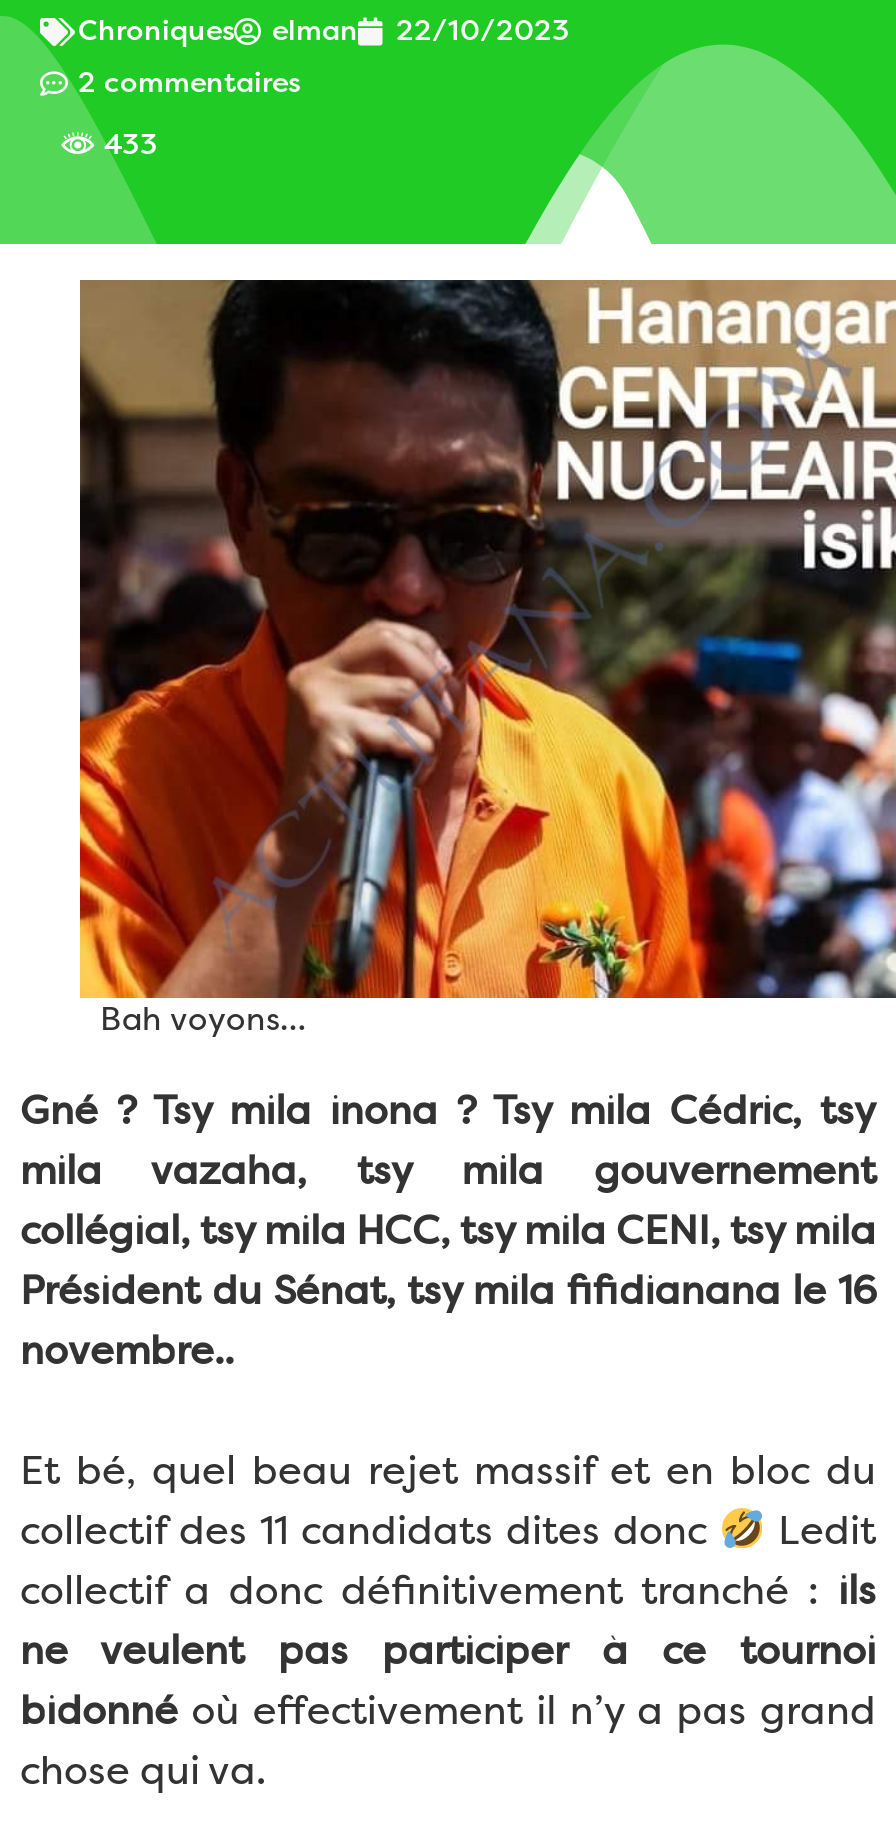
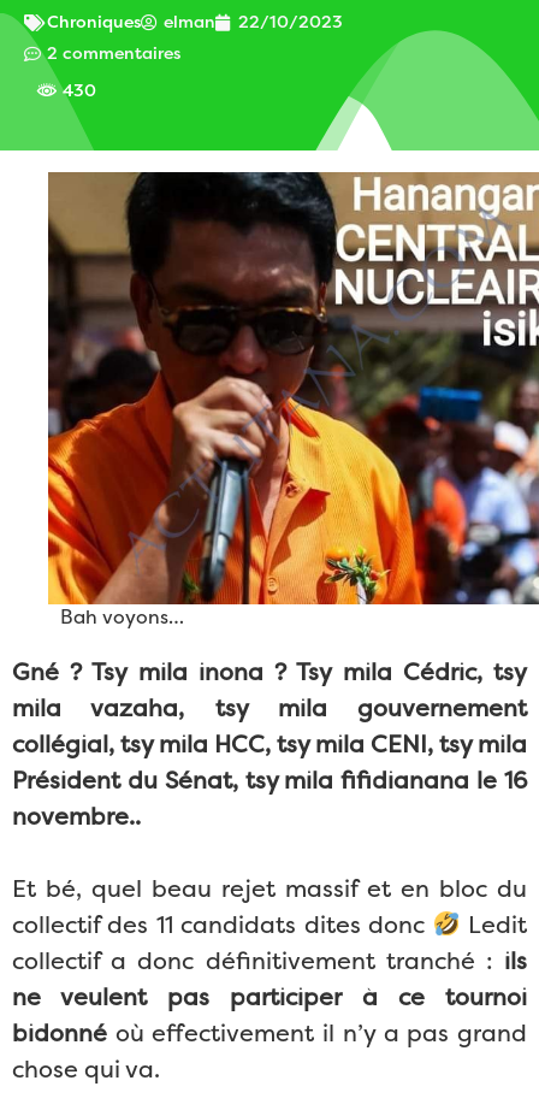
[96,128,158,162] 433 -> [58,81,96,101] 430

